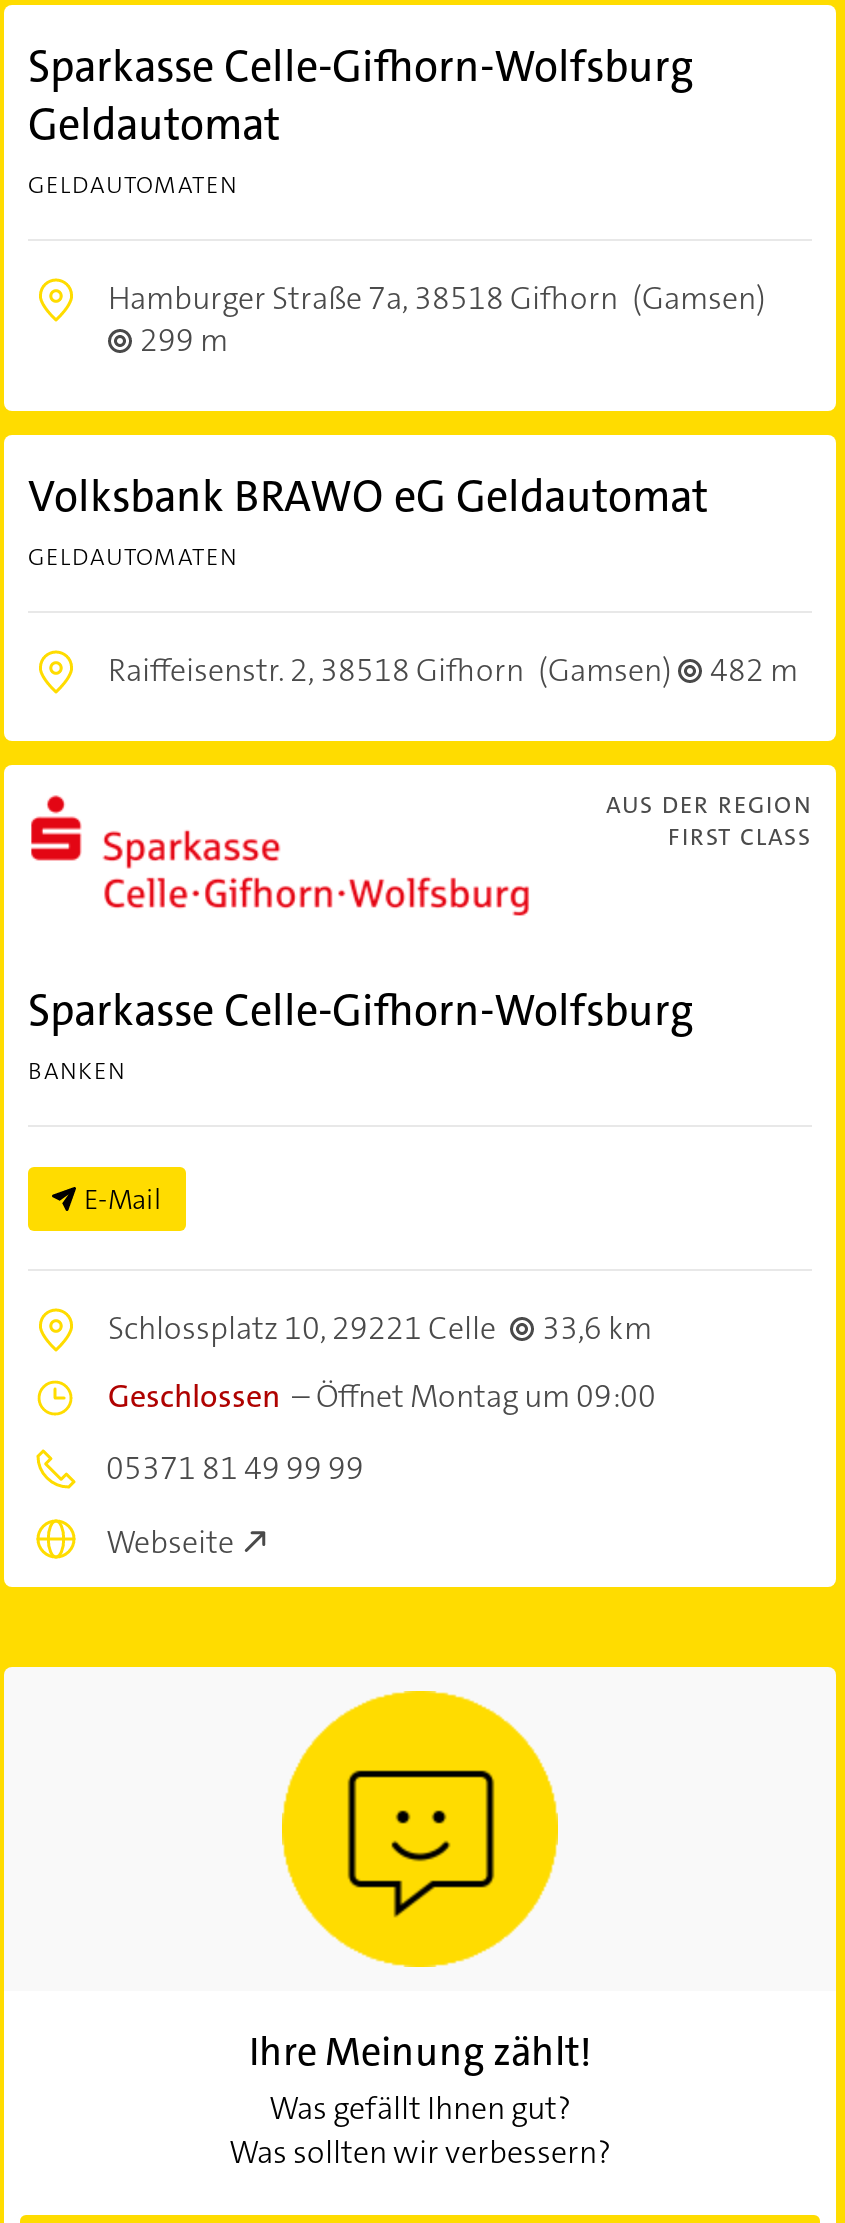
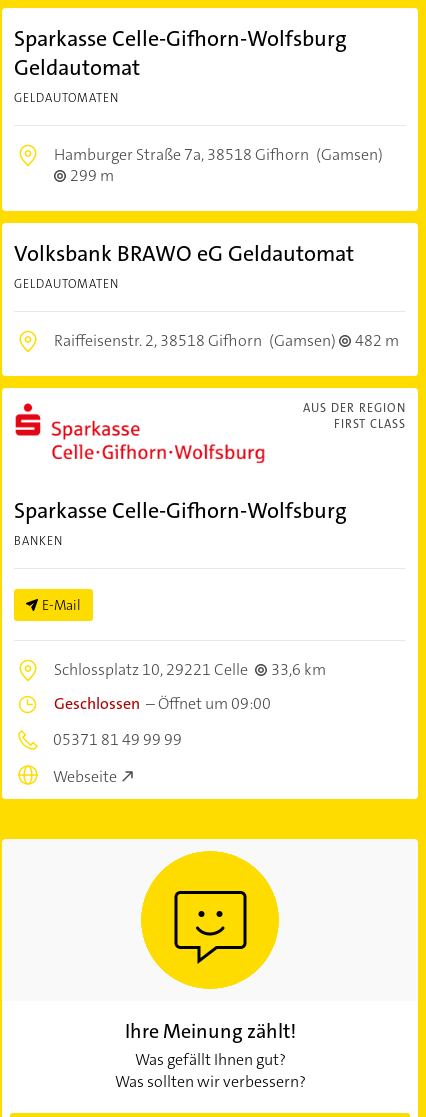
[108,1376,656,1418] Geschlossen –Öffnet Montag um 09:00 -> [54,693,271,714] Geschlossen –Öffnet um 09:00

